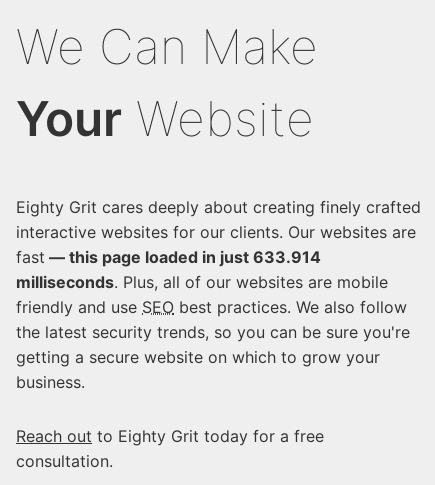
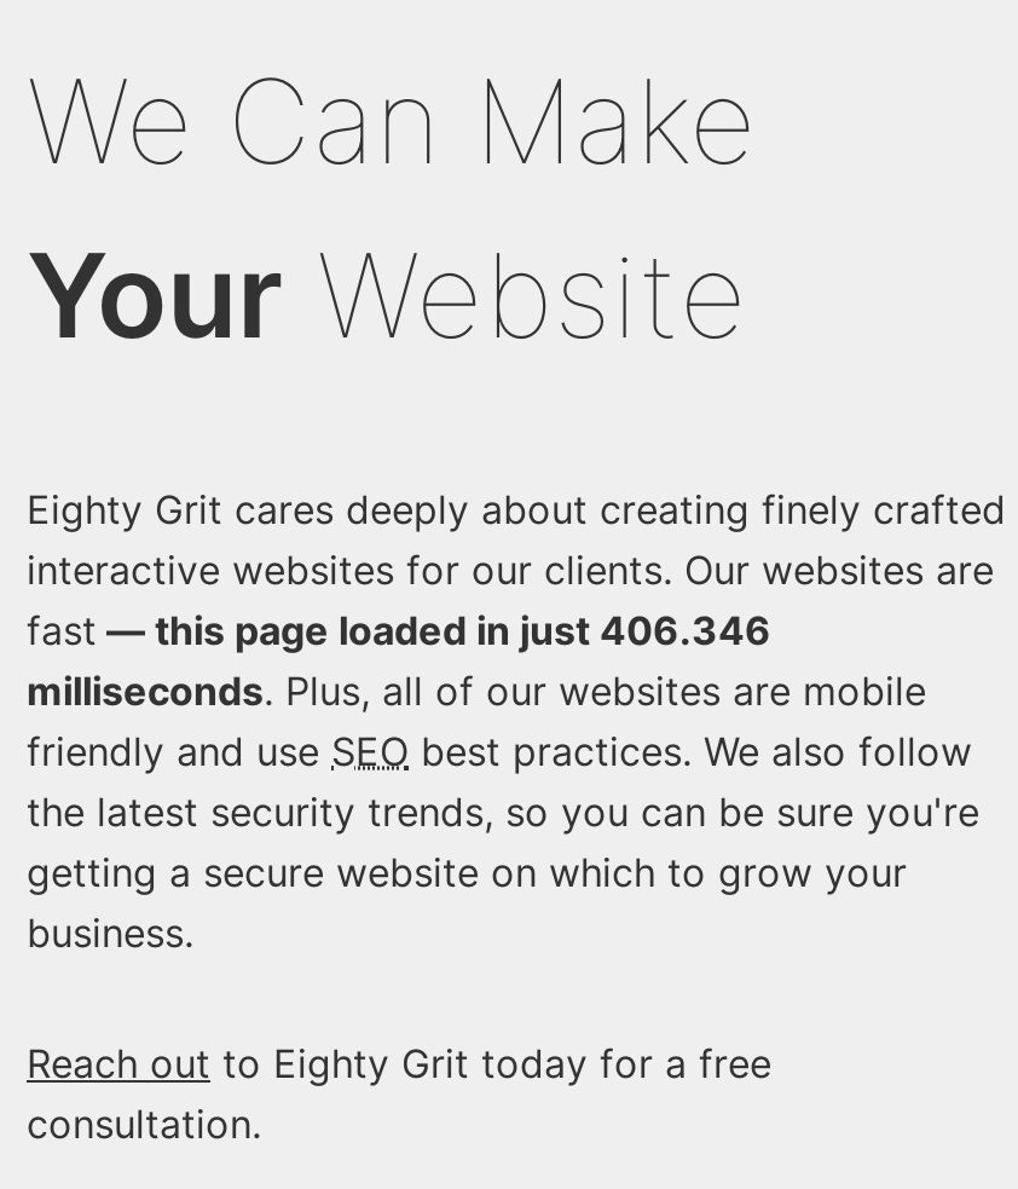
[16,247,321,267] fast — this page loaded in just 633.914 -> [27,606,771,655] fast — this page loaded in just 406.346

